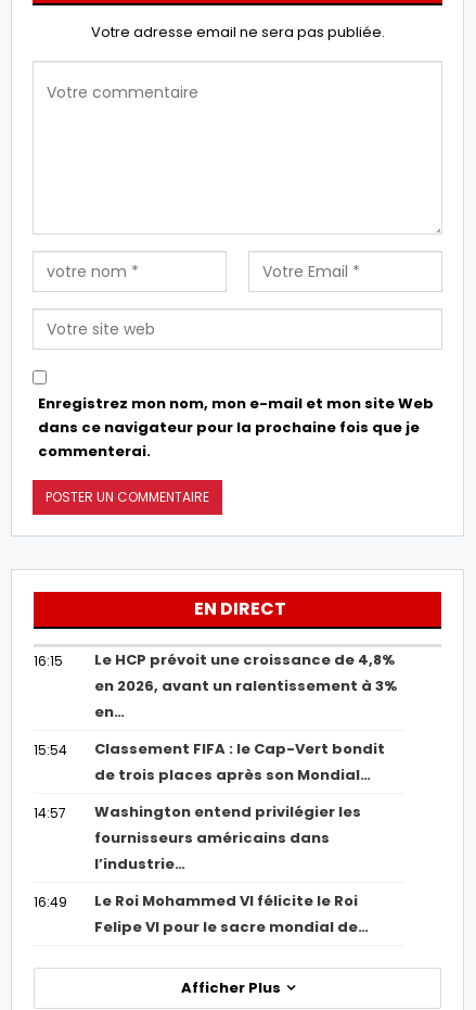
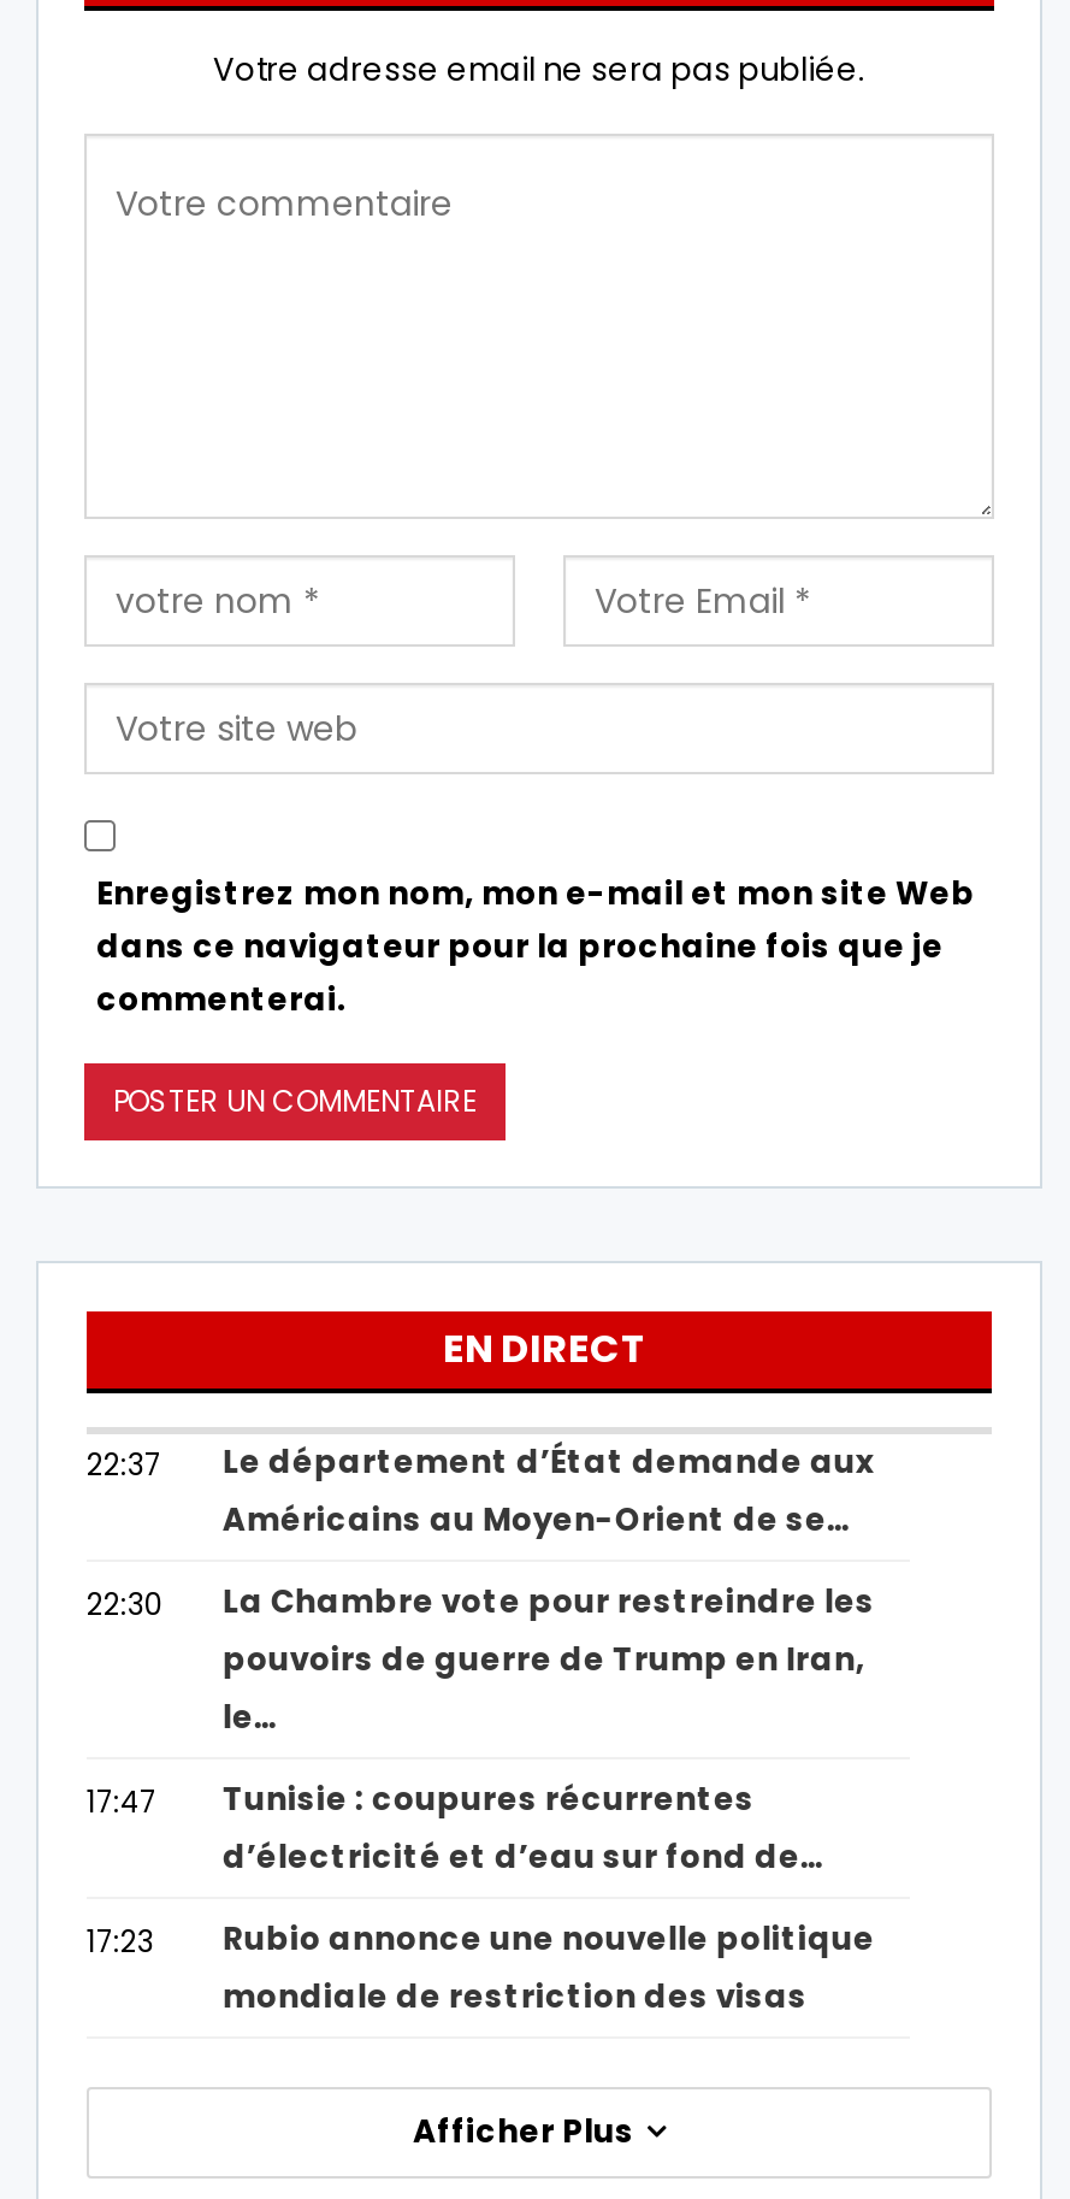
[34,649,397,722] 16:15 | Le HCP prévoit une croissance de 4,8% | en 2026, avant un ralentissement à 3% | en… -> [87,1438,875,1542] 22:37 | Le département d’État demande aux | Américains au Moyen-Orient de se…
[34,738,385,785] 15:54 | Classement FIFA : le Cap-Vert bondit | de trois places après son Mondial… -> [87,1578,875,1739] 22:30 | La Chambre vote pour restreindre les | pouvoirs de guerre de Trump en Iran, | le…
[34,801,361,874] 14:57 | Washington entend privilégier les | fournisseurs américains dans | l’industrie… -> [87,1776,824,1879] 17:47 | Tunisie : coupures récurrentes | d’électricité et d’eau sur fond de…
[34,890,369,937] 16:49 | Le Roi Mohammed VI félicite le Roi | Felipe VI pour le sacre mondial de… -> [87,1915,875,2019] 17:23 | Rubio annonce une nouvelle politique | mondiale de restriction des visas

